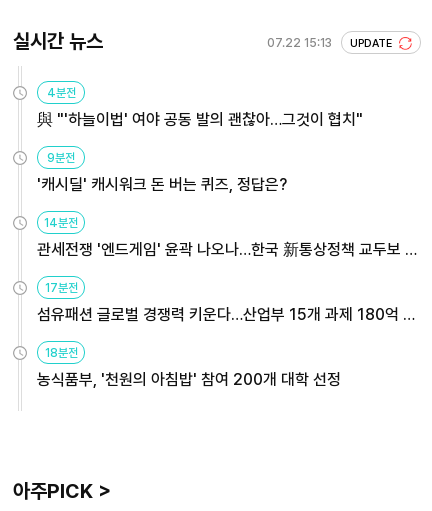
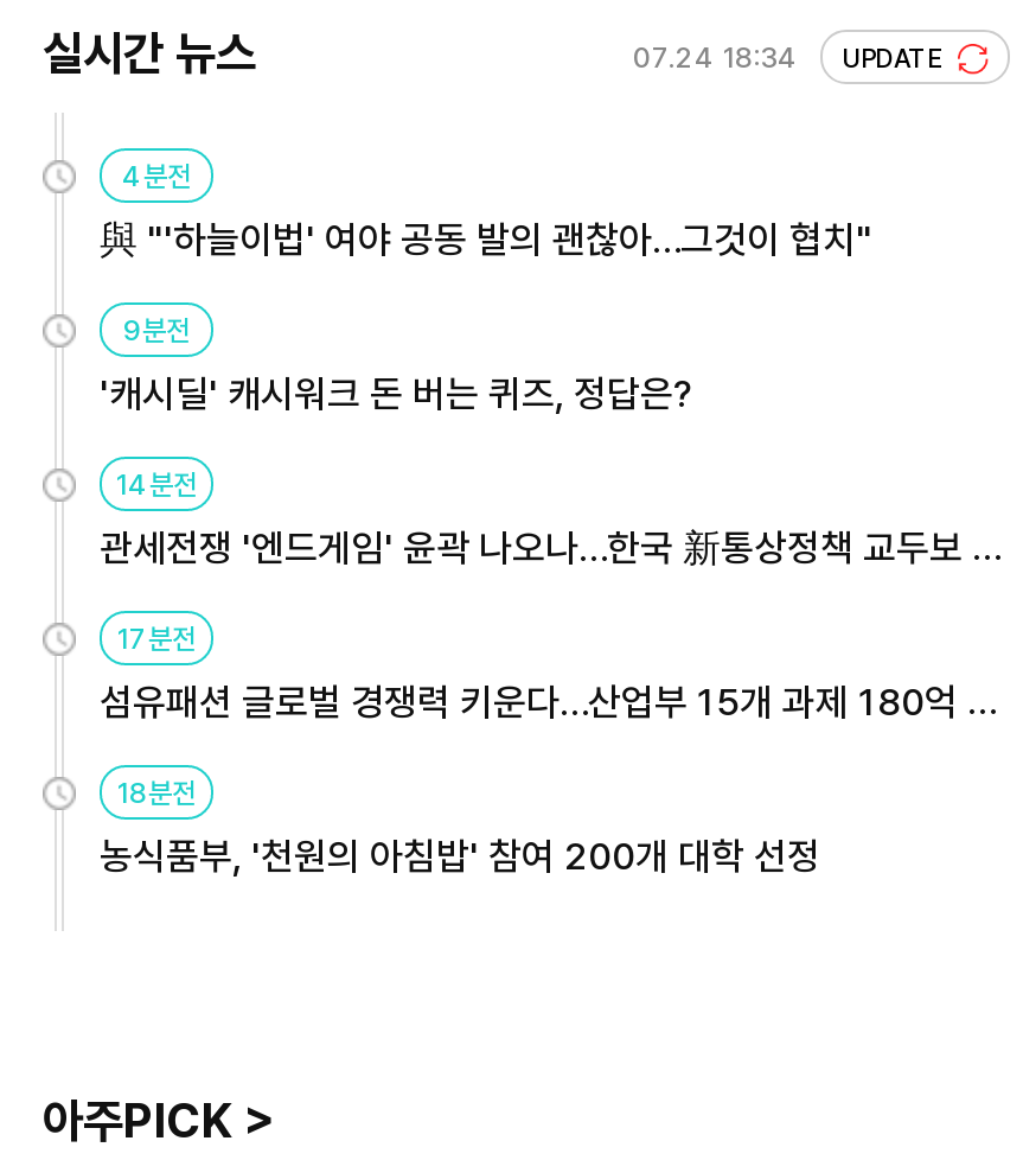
[267,35,395,49] 07.22 15:13 UPDATE -> [633,40,948,74] 07.24 18:34 UPDATE

